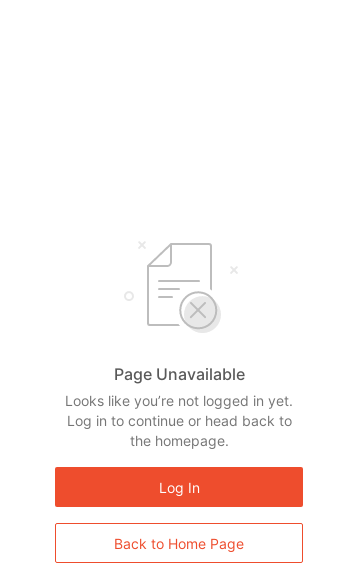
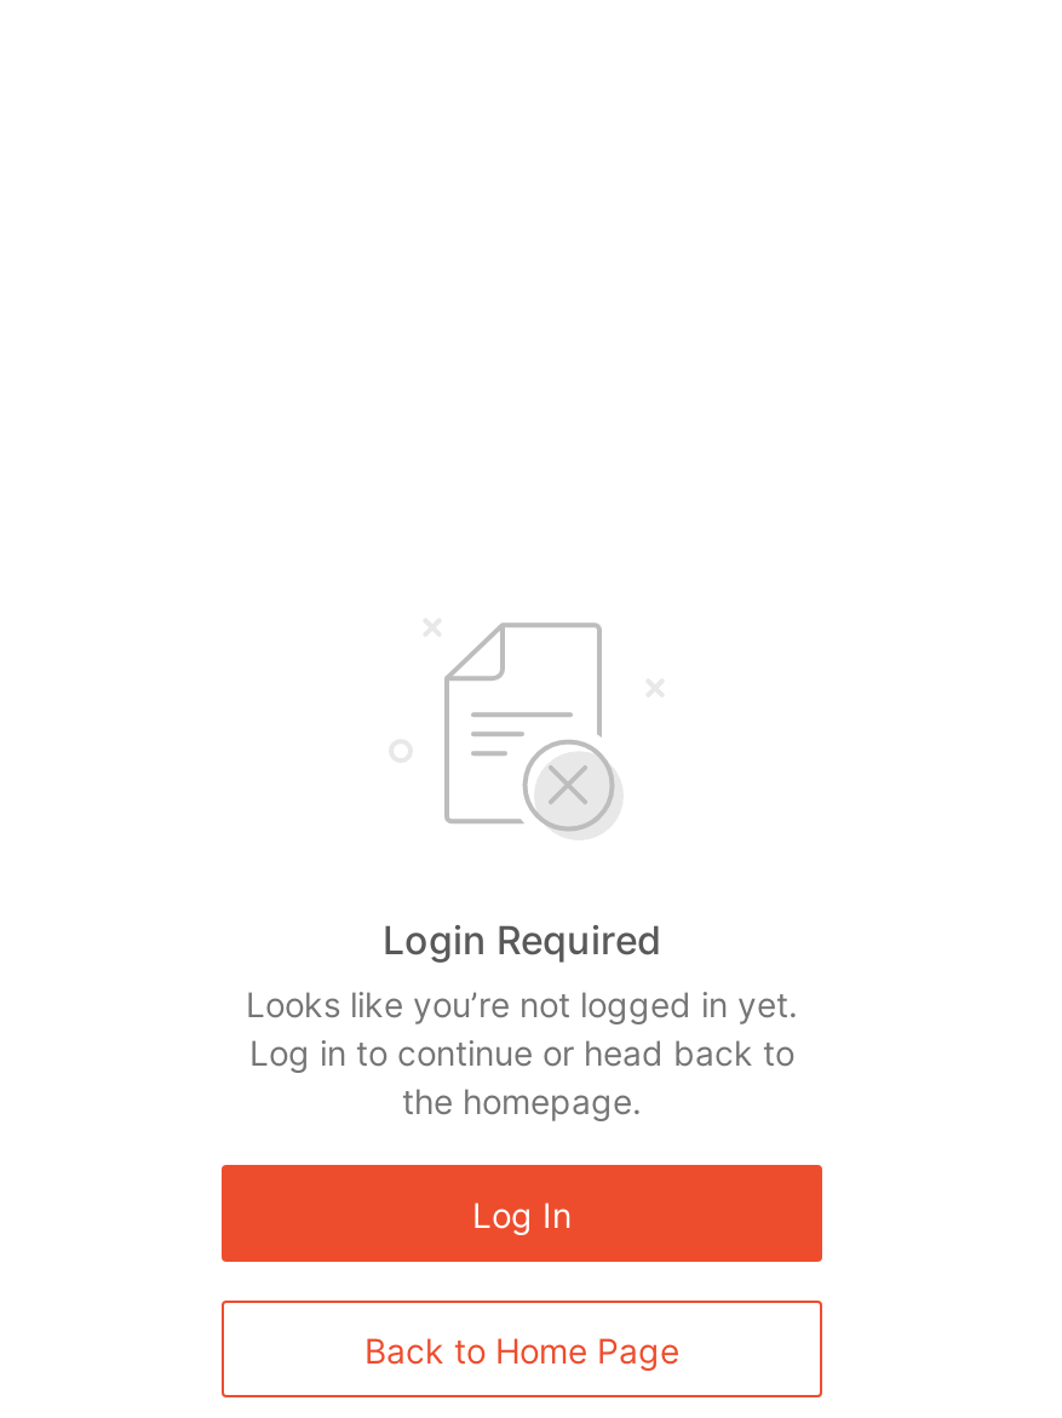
[113,364,244,384] Page Unavailable -> [383,915,661,964] Login Required

